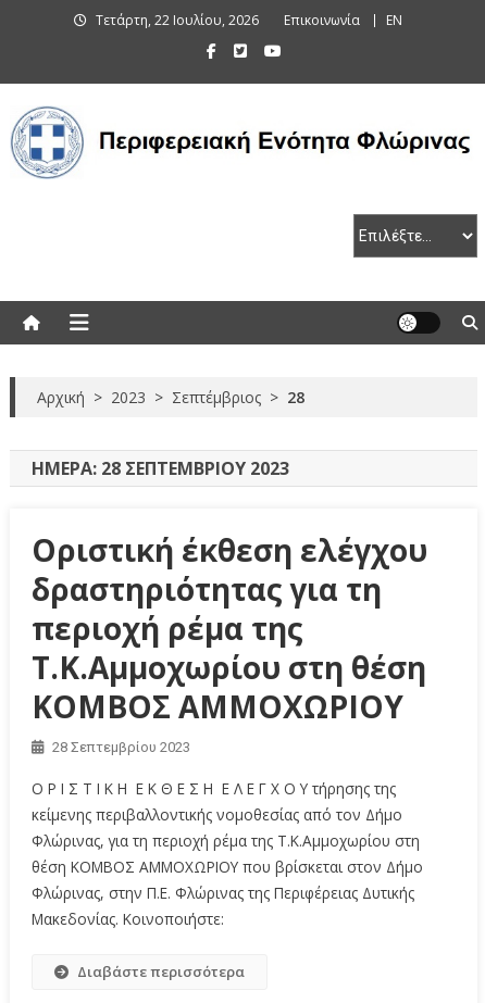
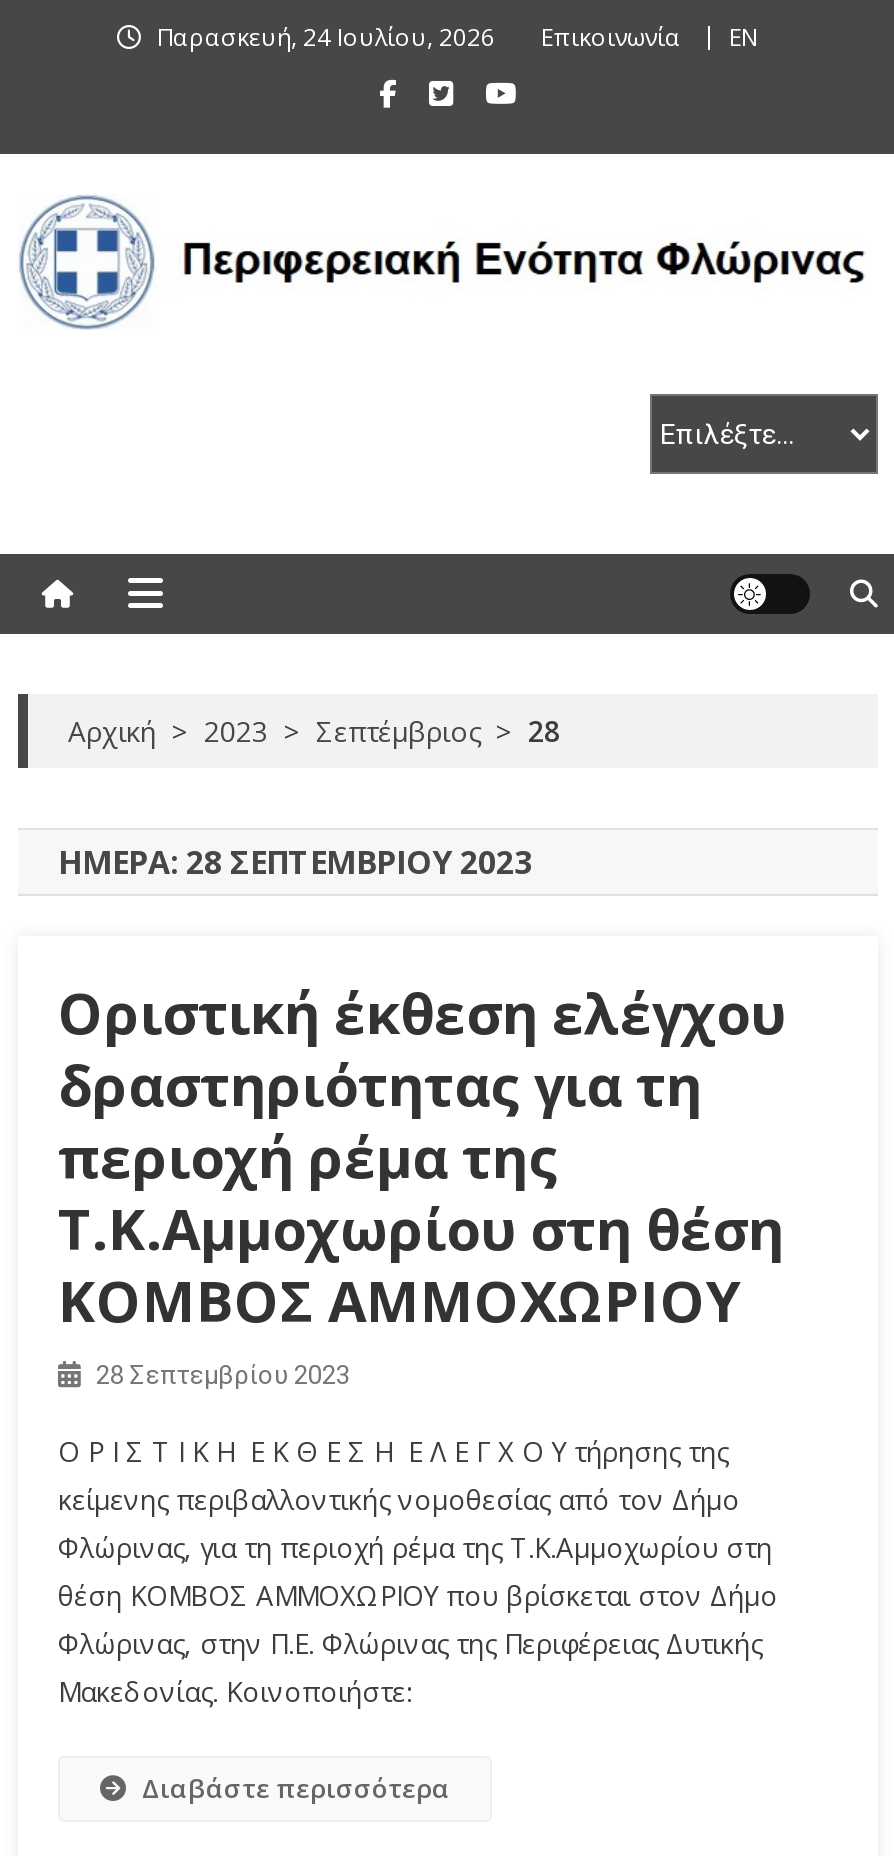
[96,11,259,29] Τετάρτη, 22 Ιουλίου, 2026 -> [157,20,495,54] Παρασκευή, 24 Ιουλίου, 2026

